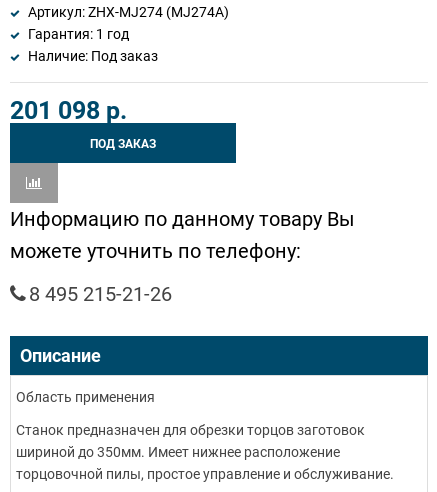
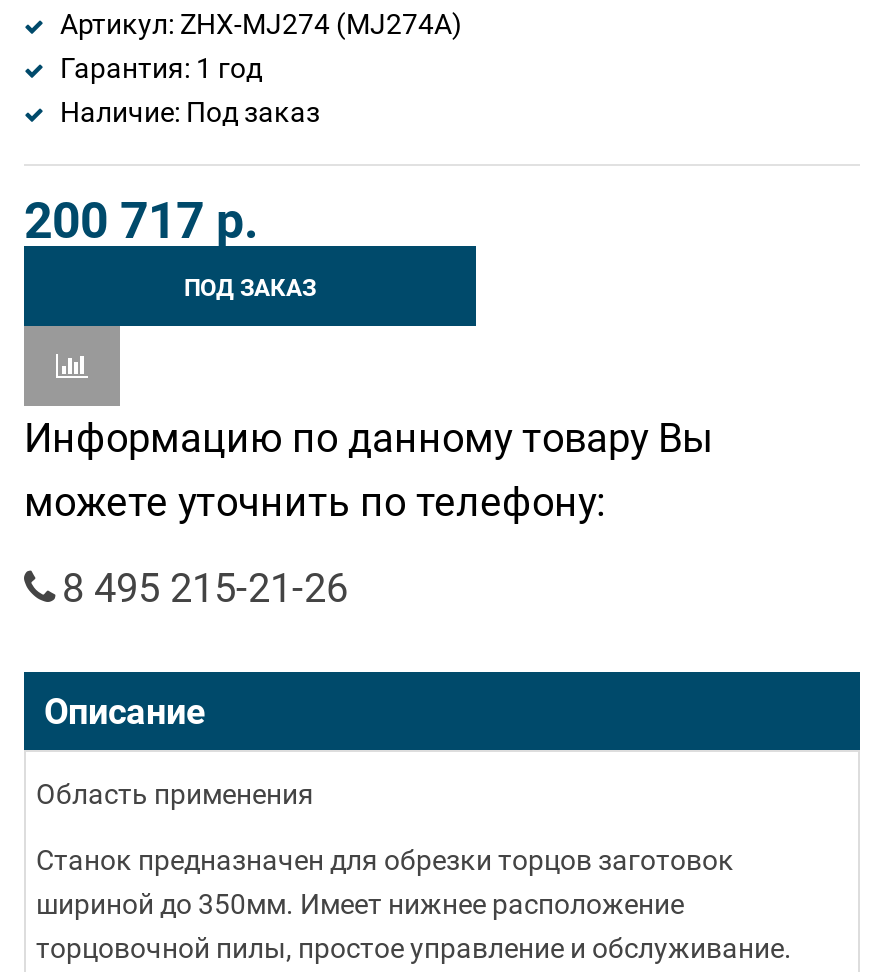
[10,96,127,125] 201 098 р. -> [24,191,258,249] 200 717 р.

